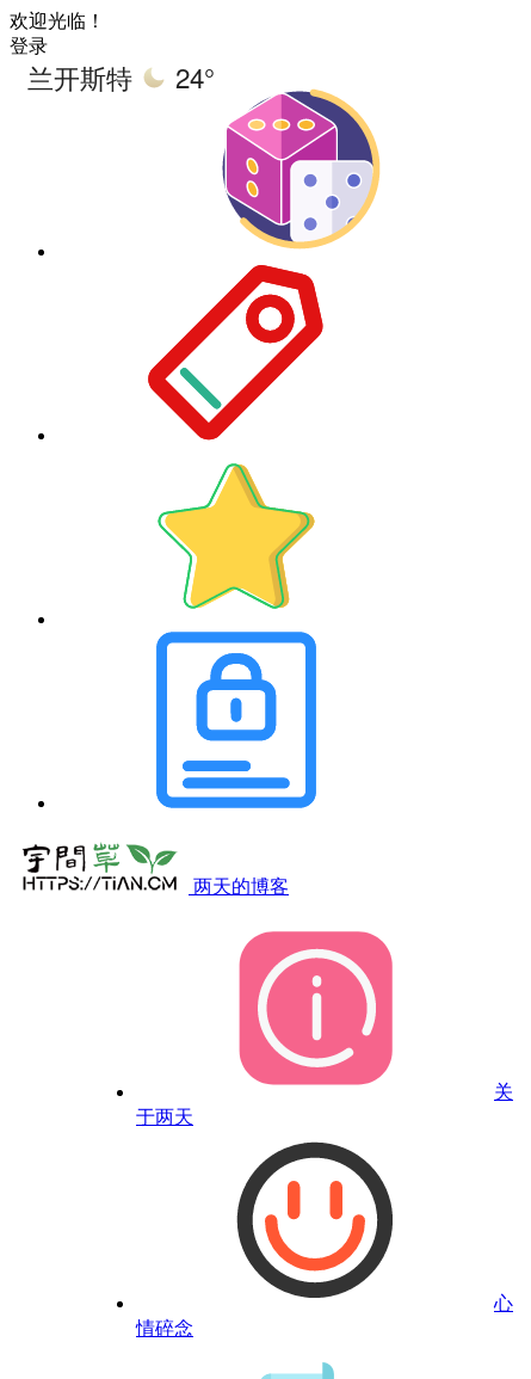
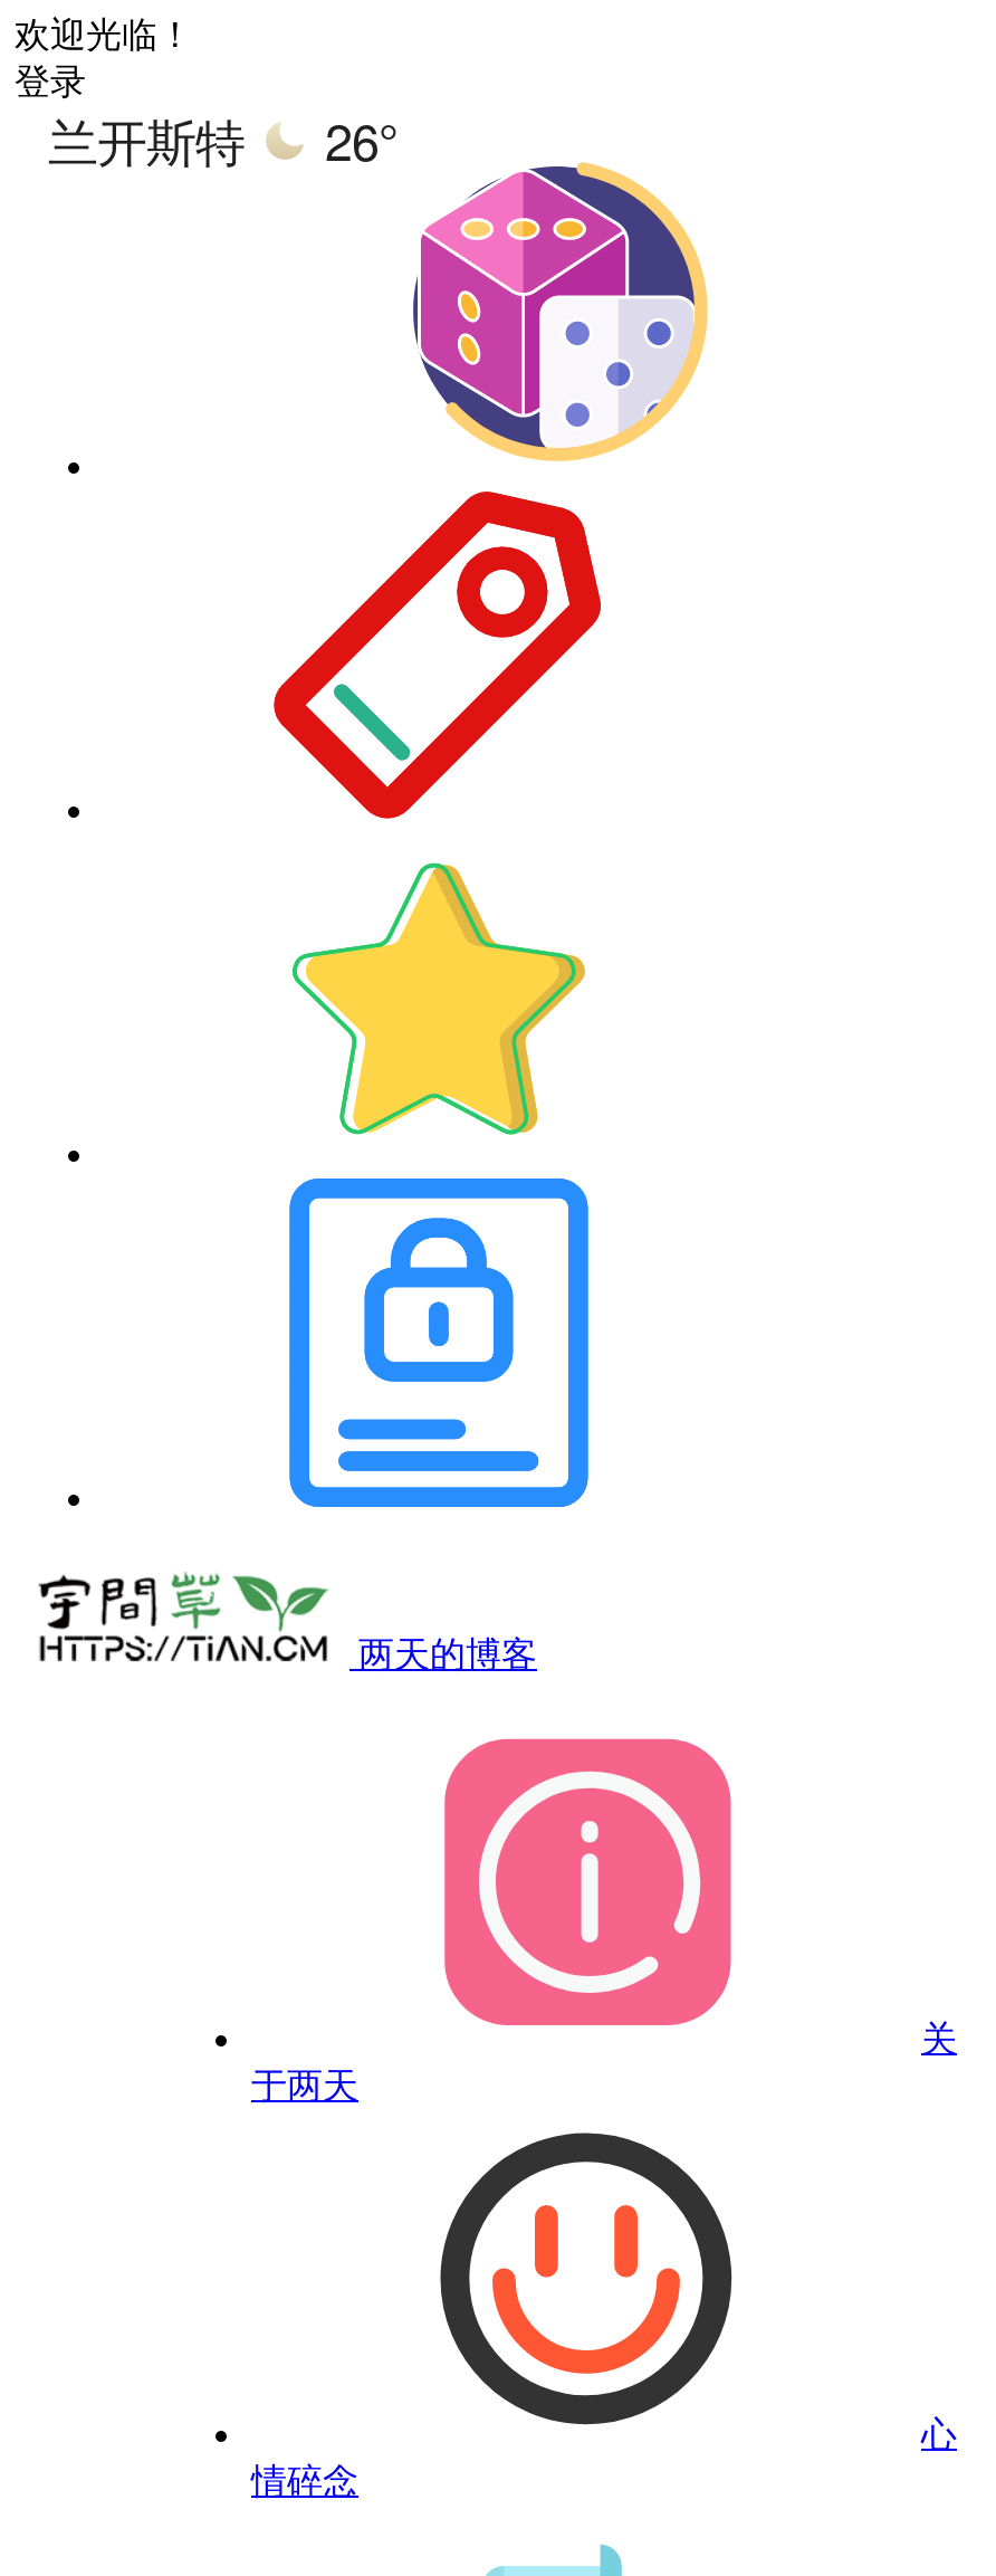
[27,57,215,96] 兰开斯特 24° -> [48,103,399,174] 兰开斯特 26°

